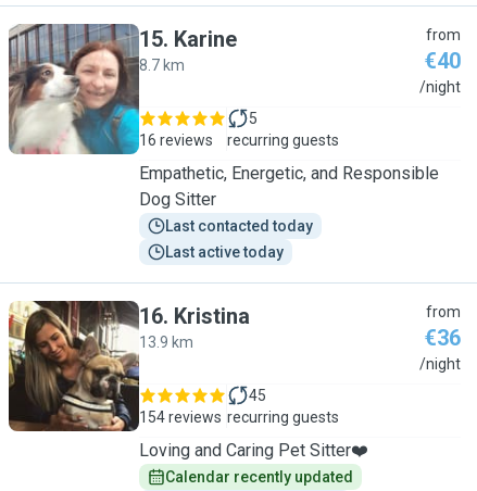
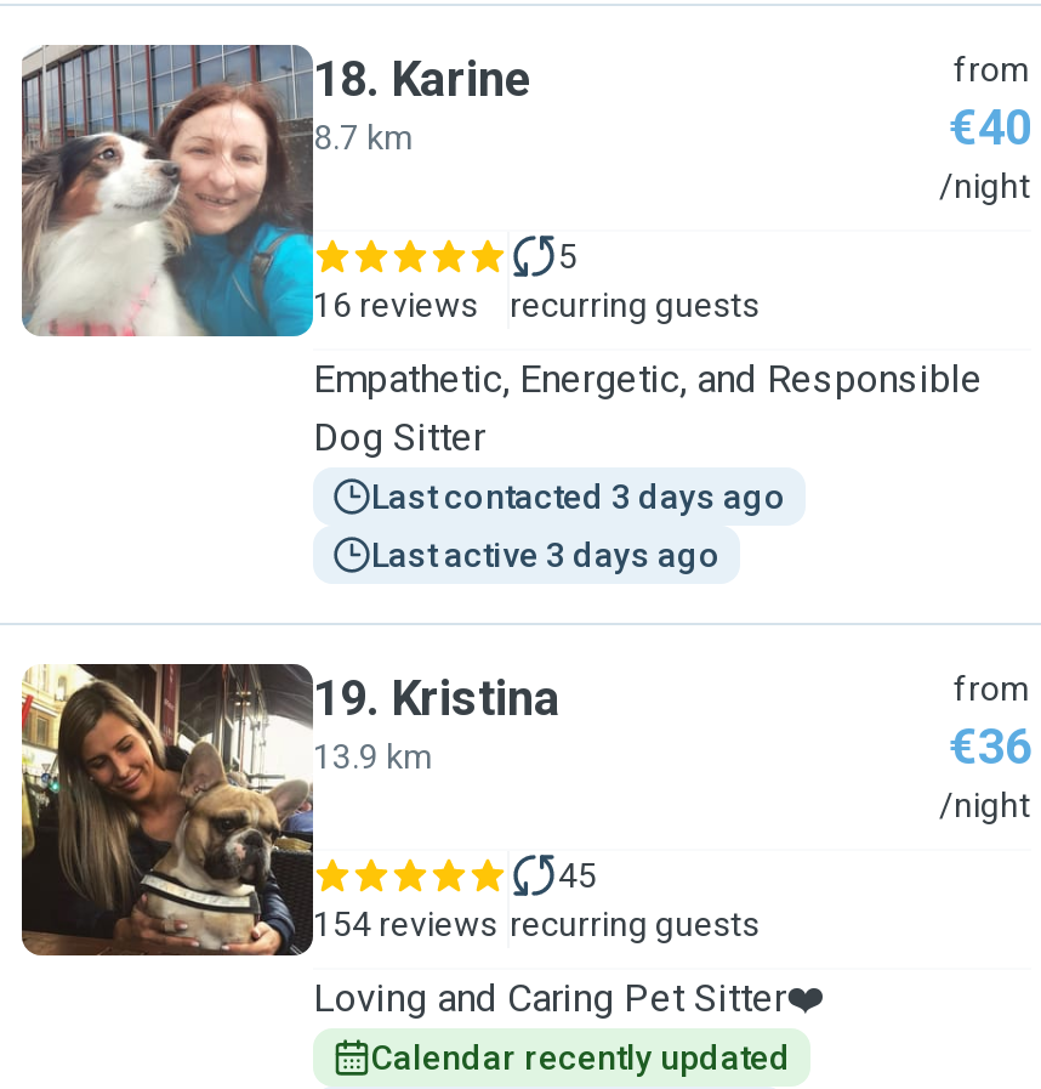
[139,26,237,52] 15. Karine -> [313,50,531,108] 18. Karine
[165,217,313,235] Last contacted today -> [371,477,786,516] Last contacted 3 days ago
[165,243,284,261] Last active today -> [371,535,721,574] Last active 3 days ago
[139,303,250,329] 16. Kristina -> [313,669,561,727] 19. Kristina

